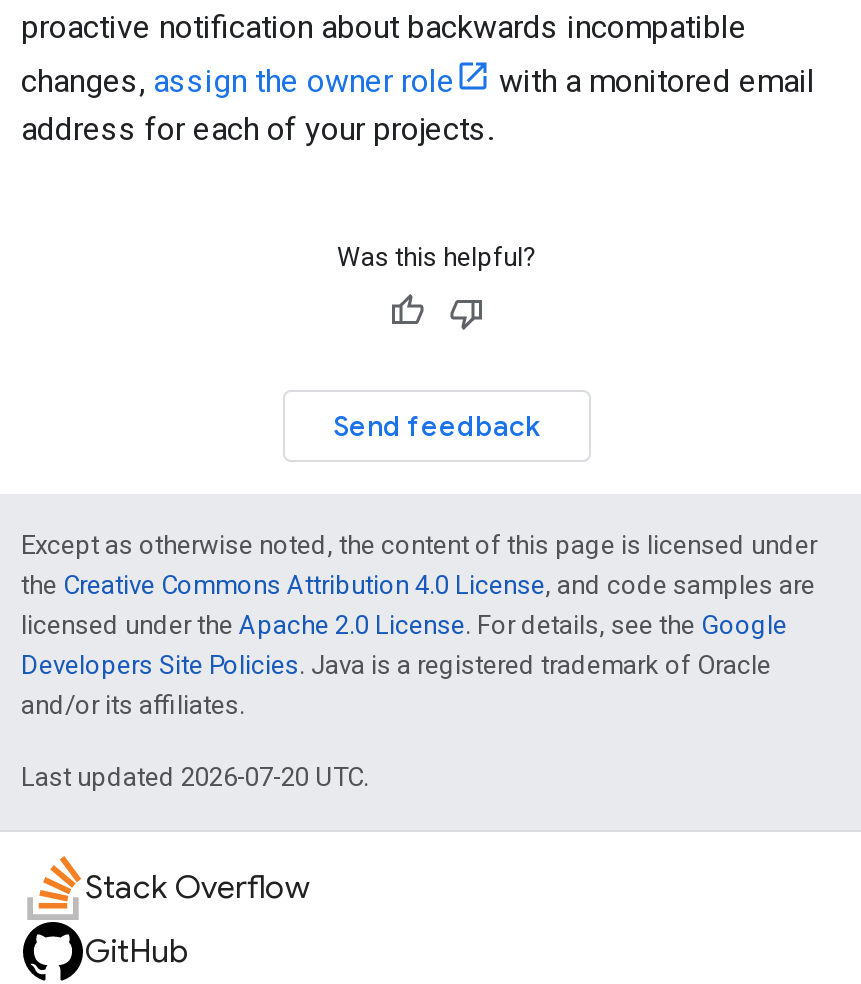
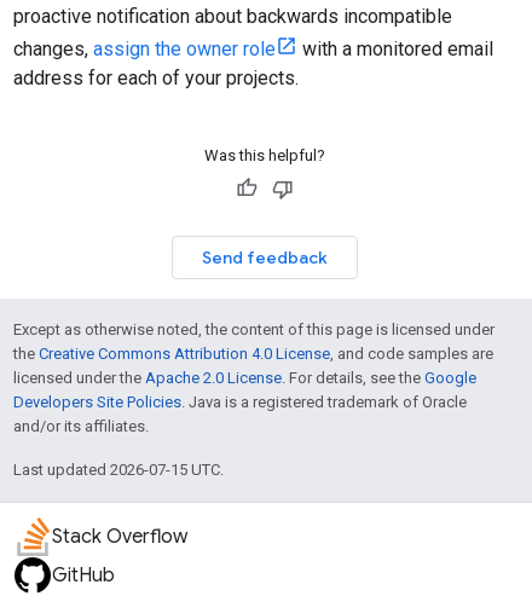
[21,762,369,792] Last updated 2026-07-20 UTC. -> [13,461,224,479] Last updated 2026-07-15 UTC.

